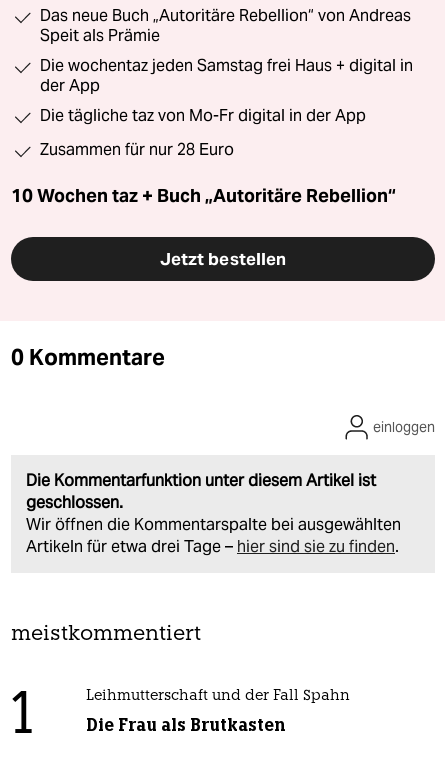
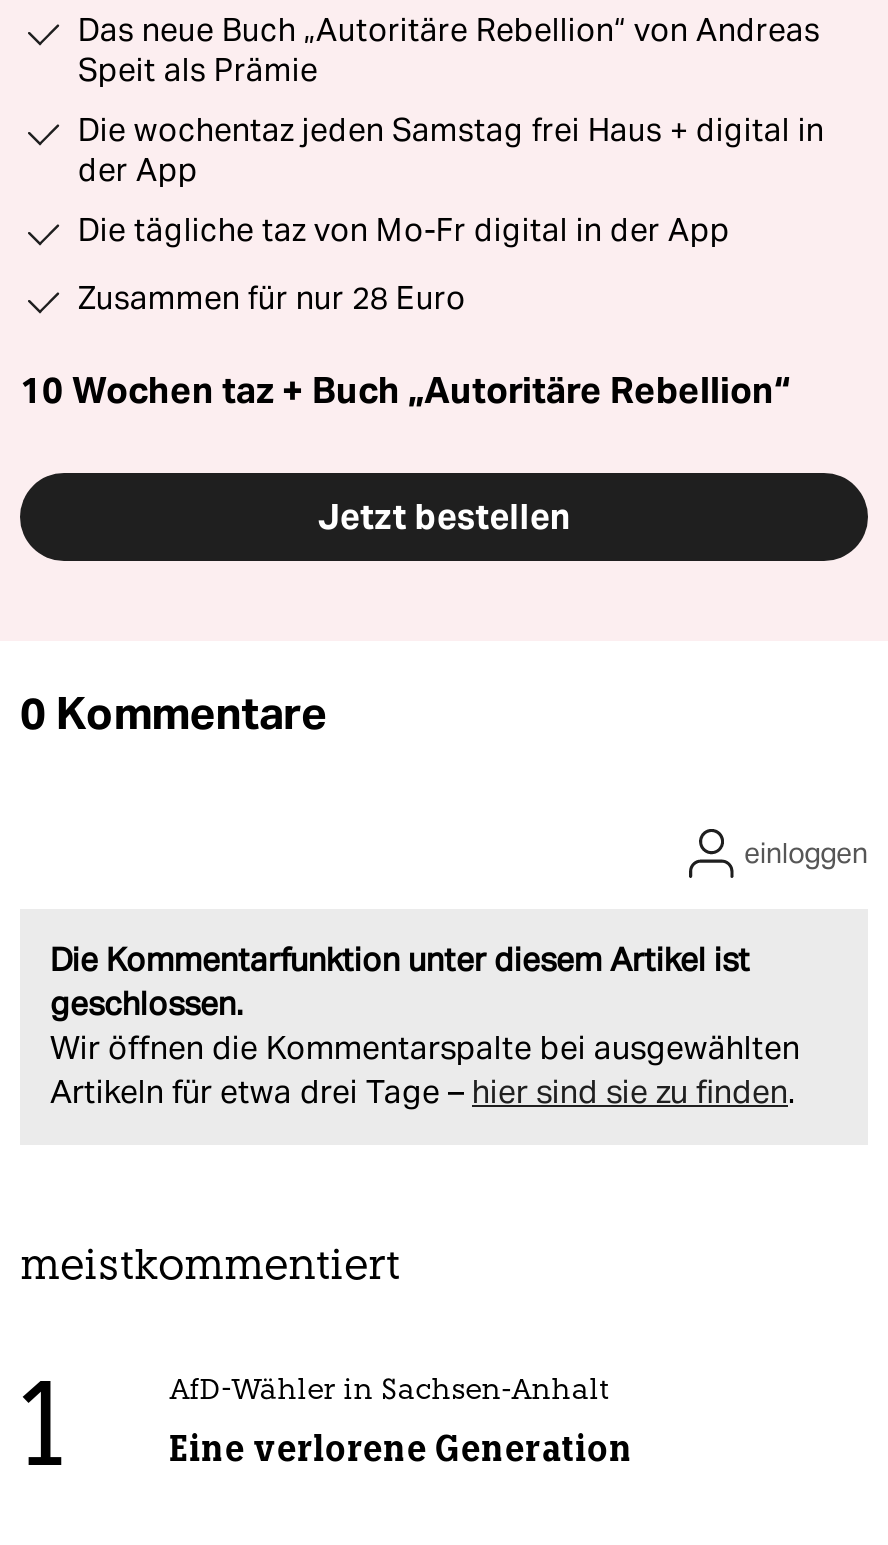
[86,688,350,703] Leihmutterschaft und der Fall Spahn -> [169,1377,609,1407] AfD-Wähler in Sachsen-Anhalt
[86,713,286,735] Die Frau als Brutkasten -> [169,1427,633,1471] Eine verlorene Generation

